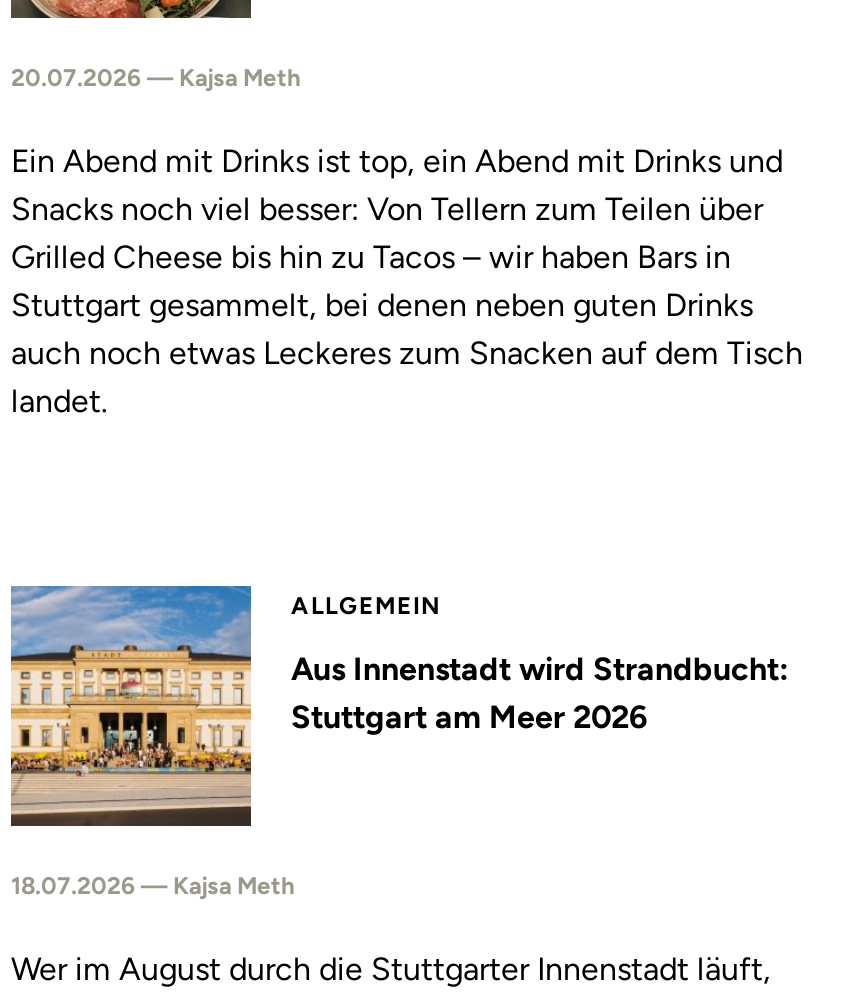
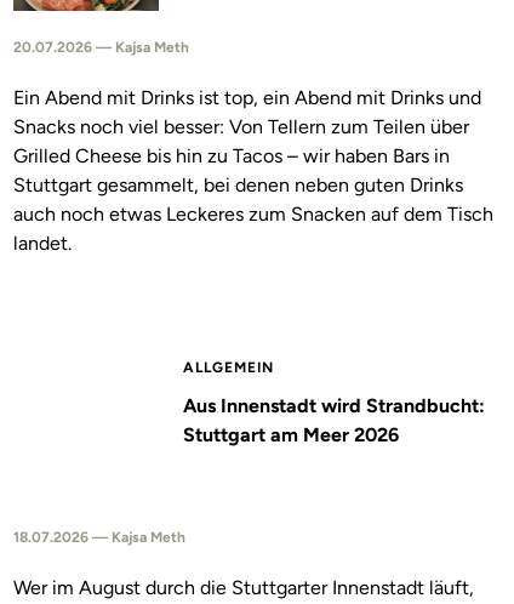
[9,584,253,828] [image] -> none

